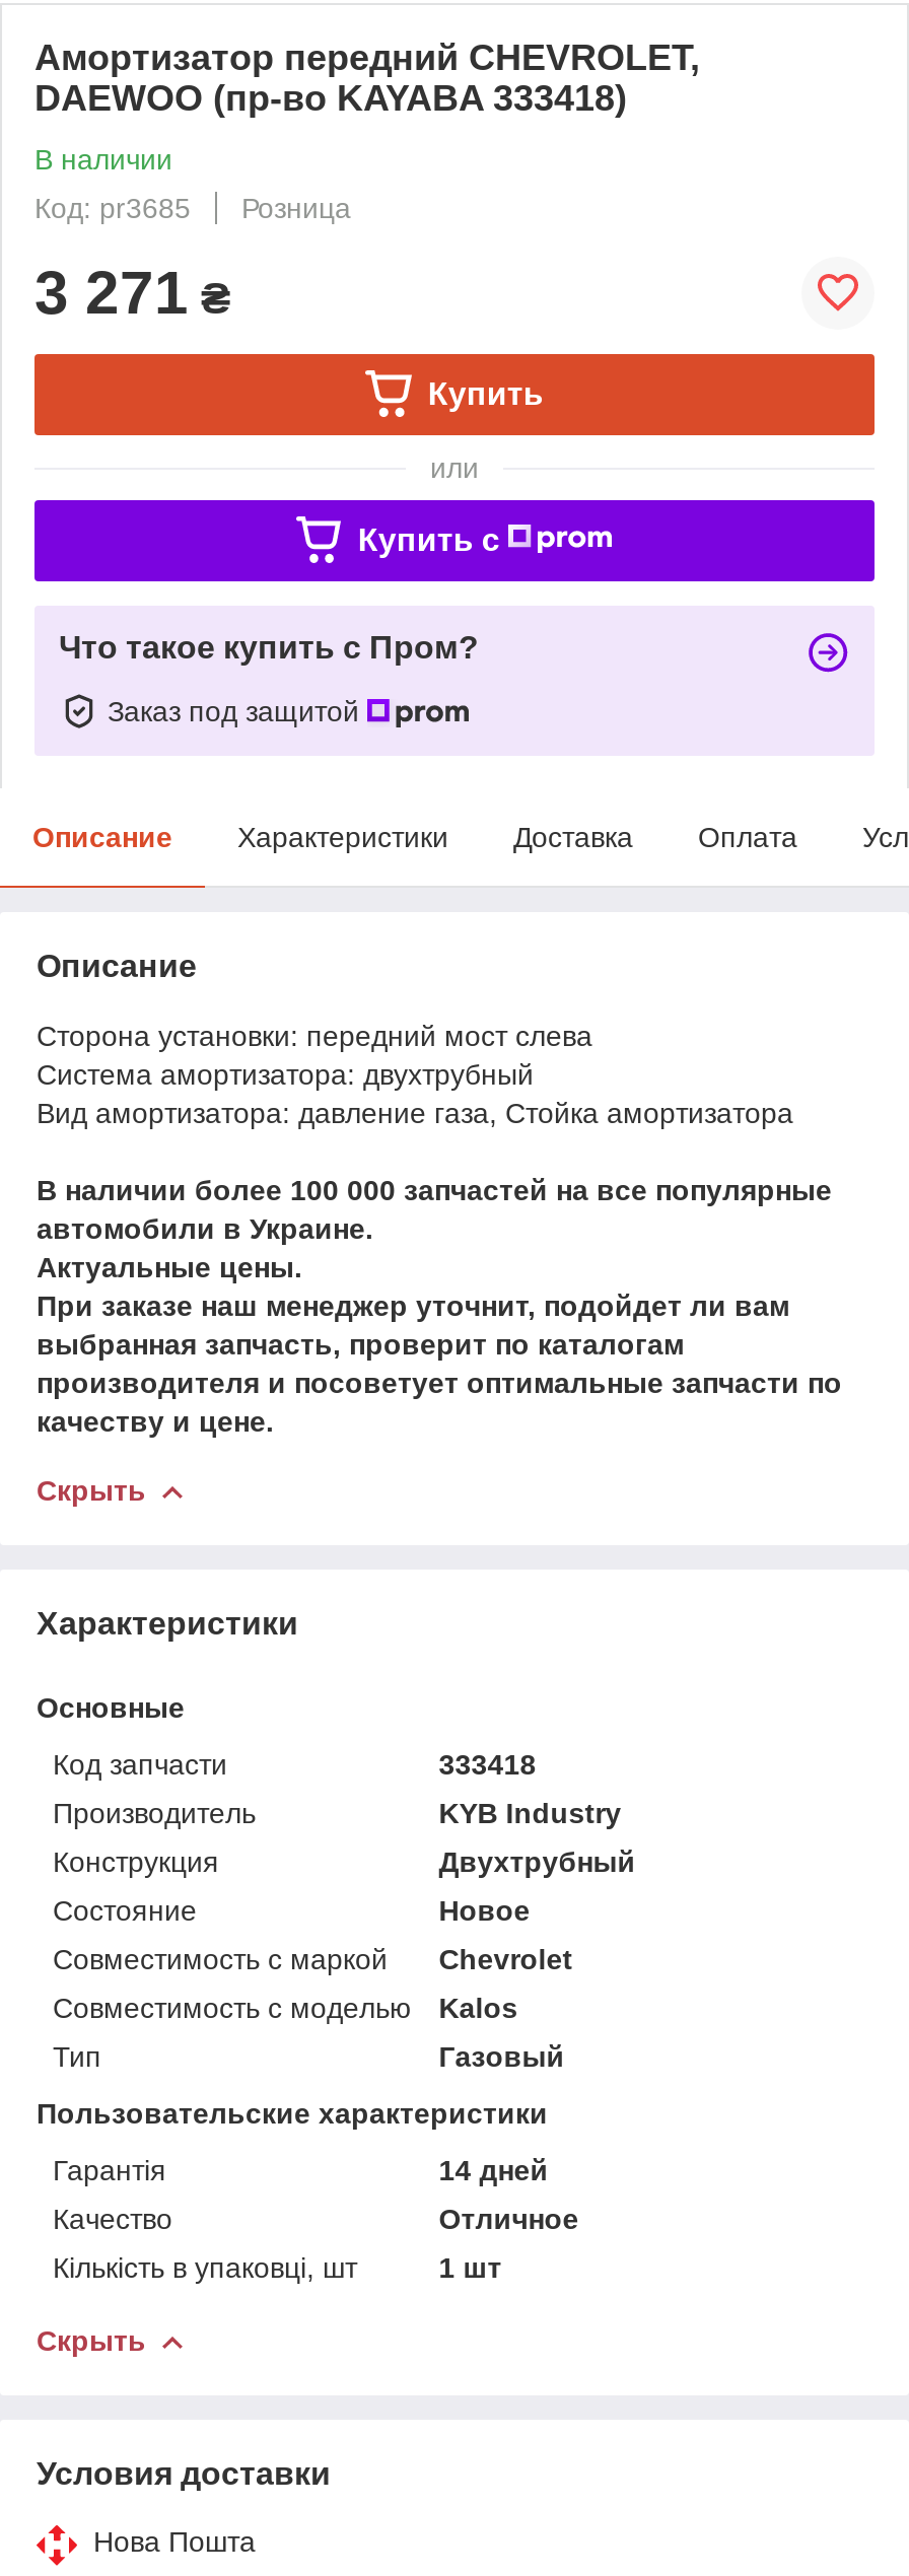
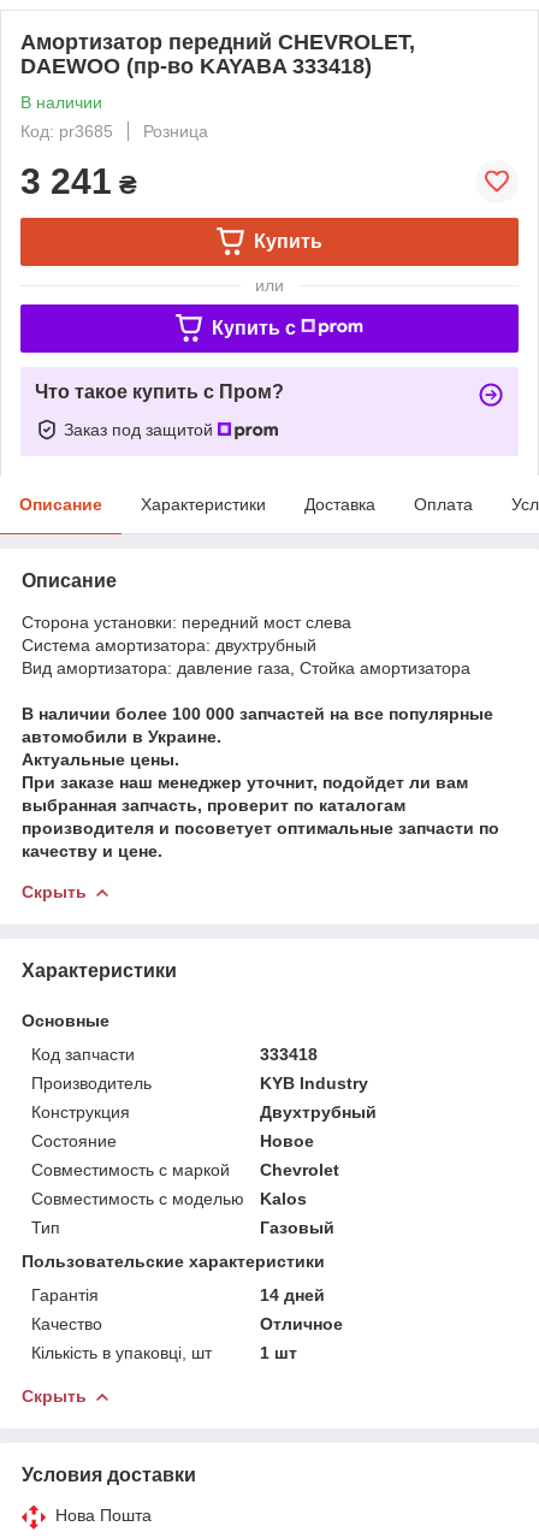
[34,258,231,325] 3 271 ₴ -> [20,161,137,201] 3 241 ₴

